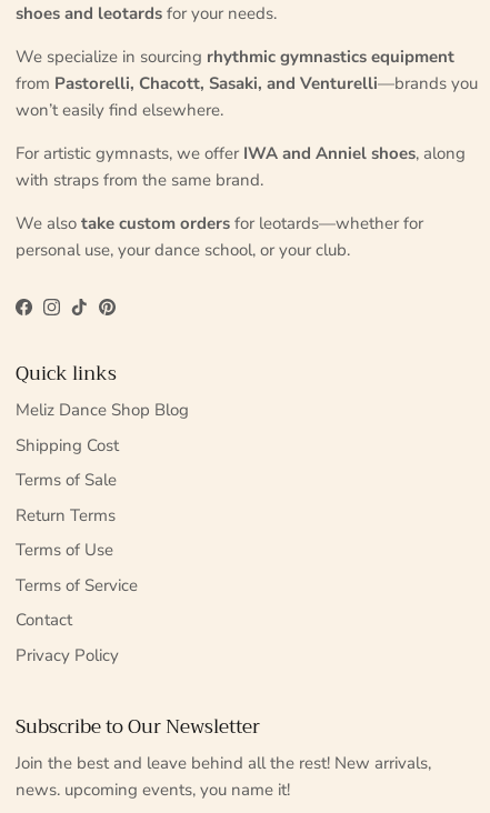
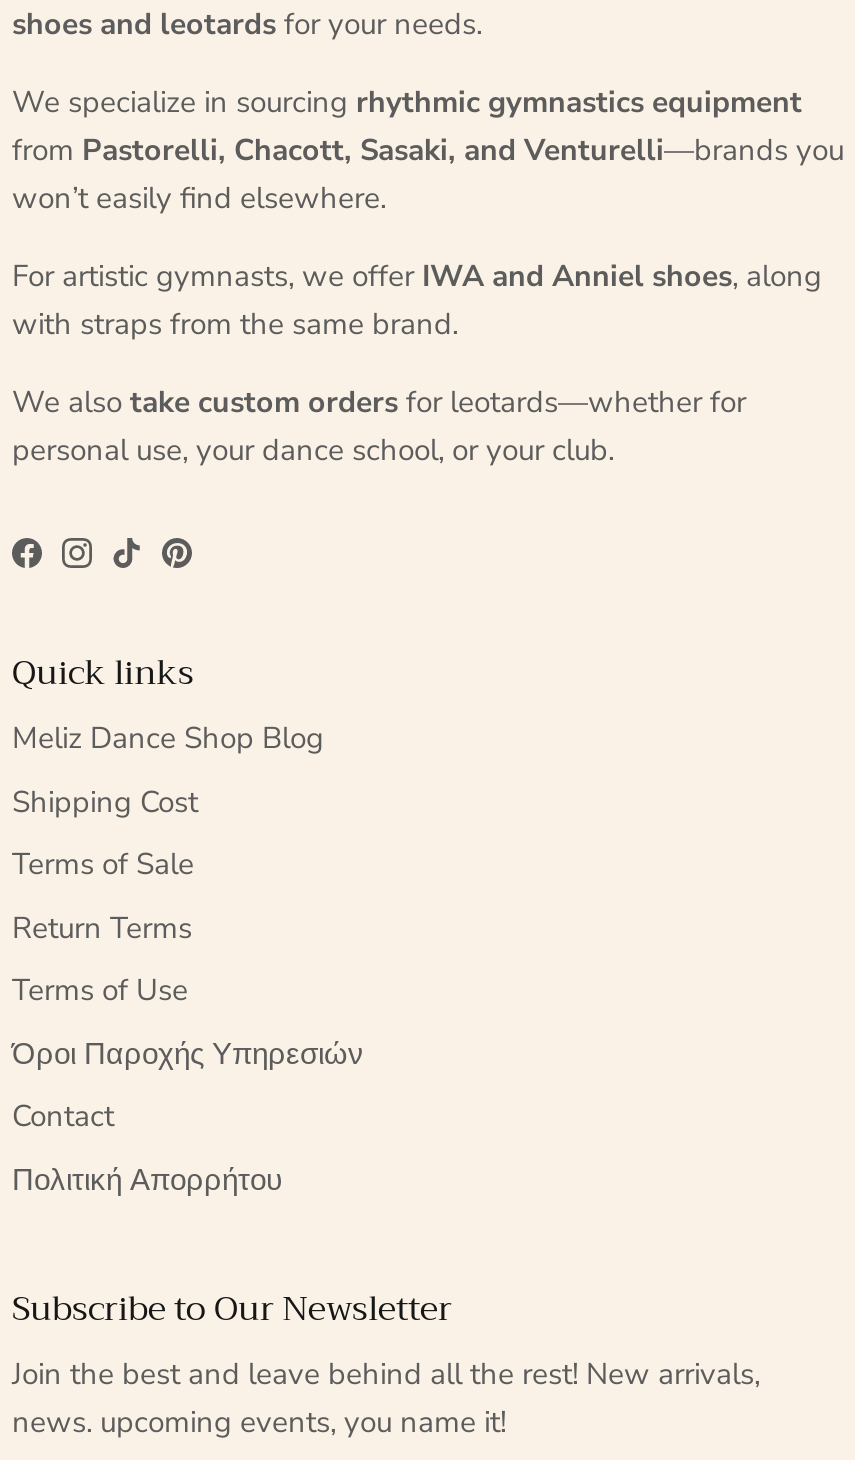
[16,574,138,596] Terms of Service -> [12,1033,364,1073] Όροι Παροχής Υπηρεσιών
[16,644,119,666] Privacy Policy -> [12,1159,282,1199] Πολιτική Απορρήτου

